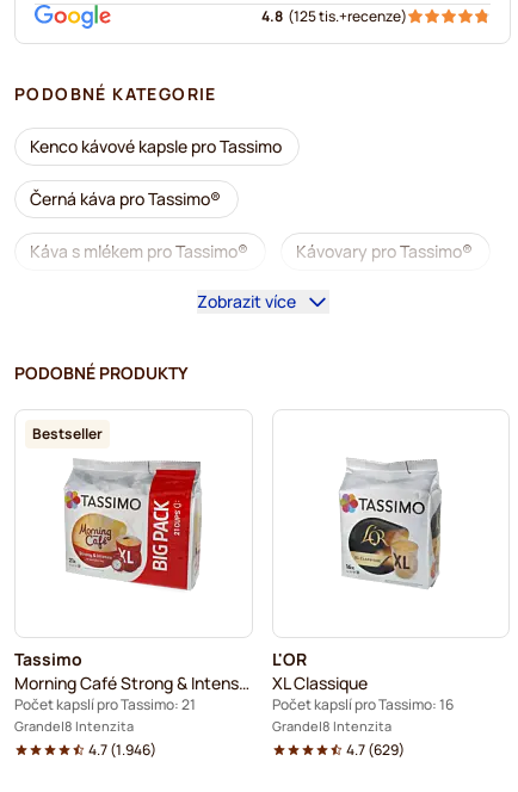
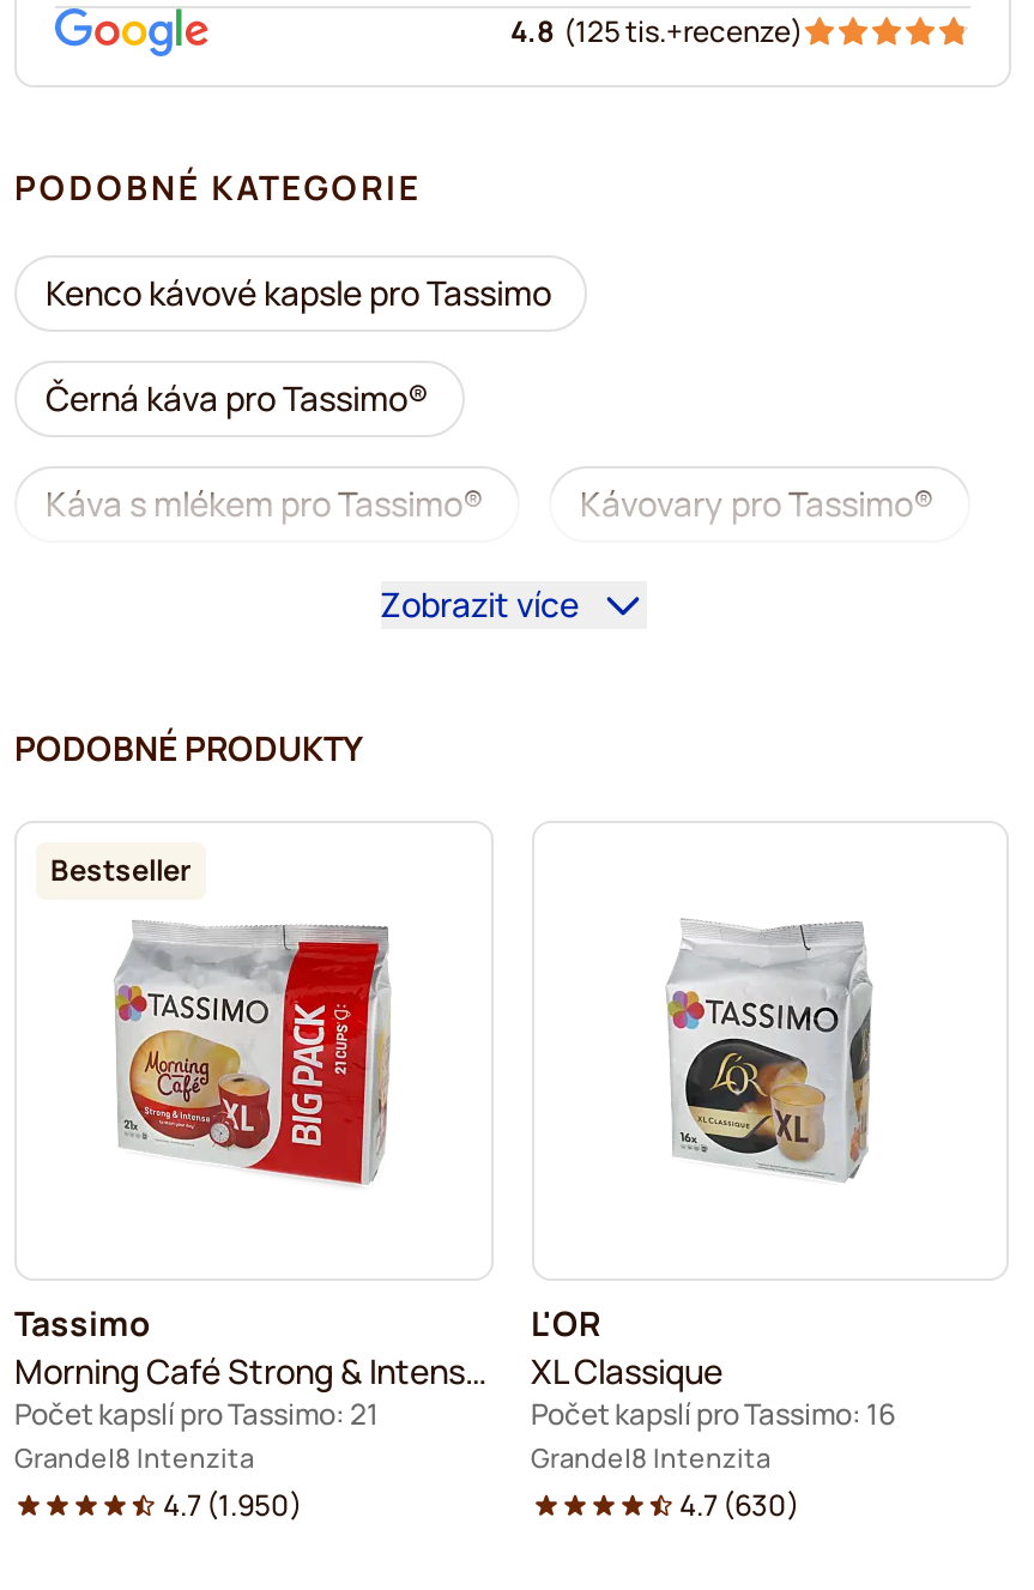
[88,740,156,760] 4.7 (1.946) -> [163,1485,302,1525] 4.7 (1.950)
[346,740,404,760] 4.7 (629) -> [679,1485,799,1525] 4.7 (630)

